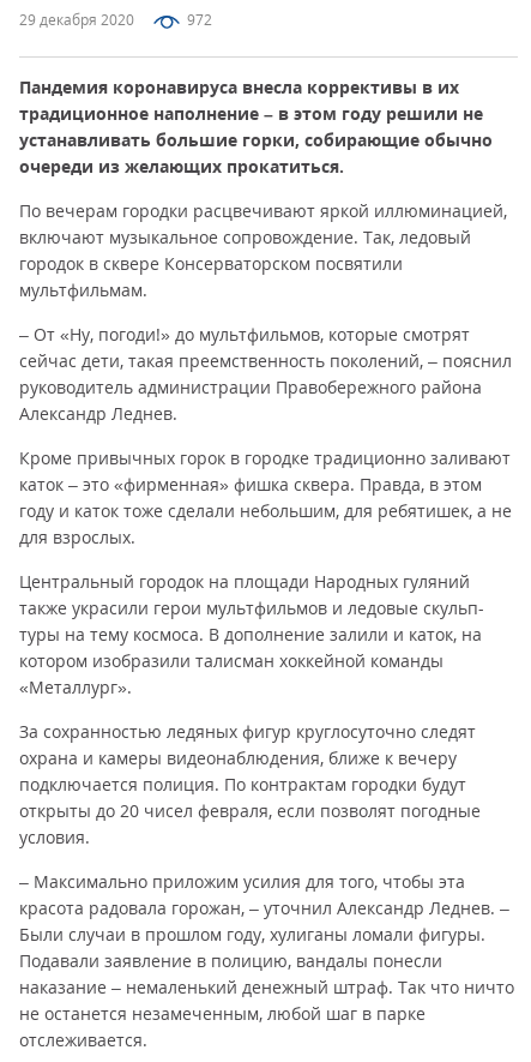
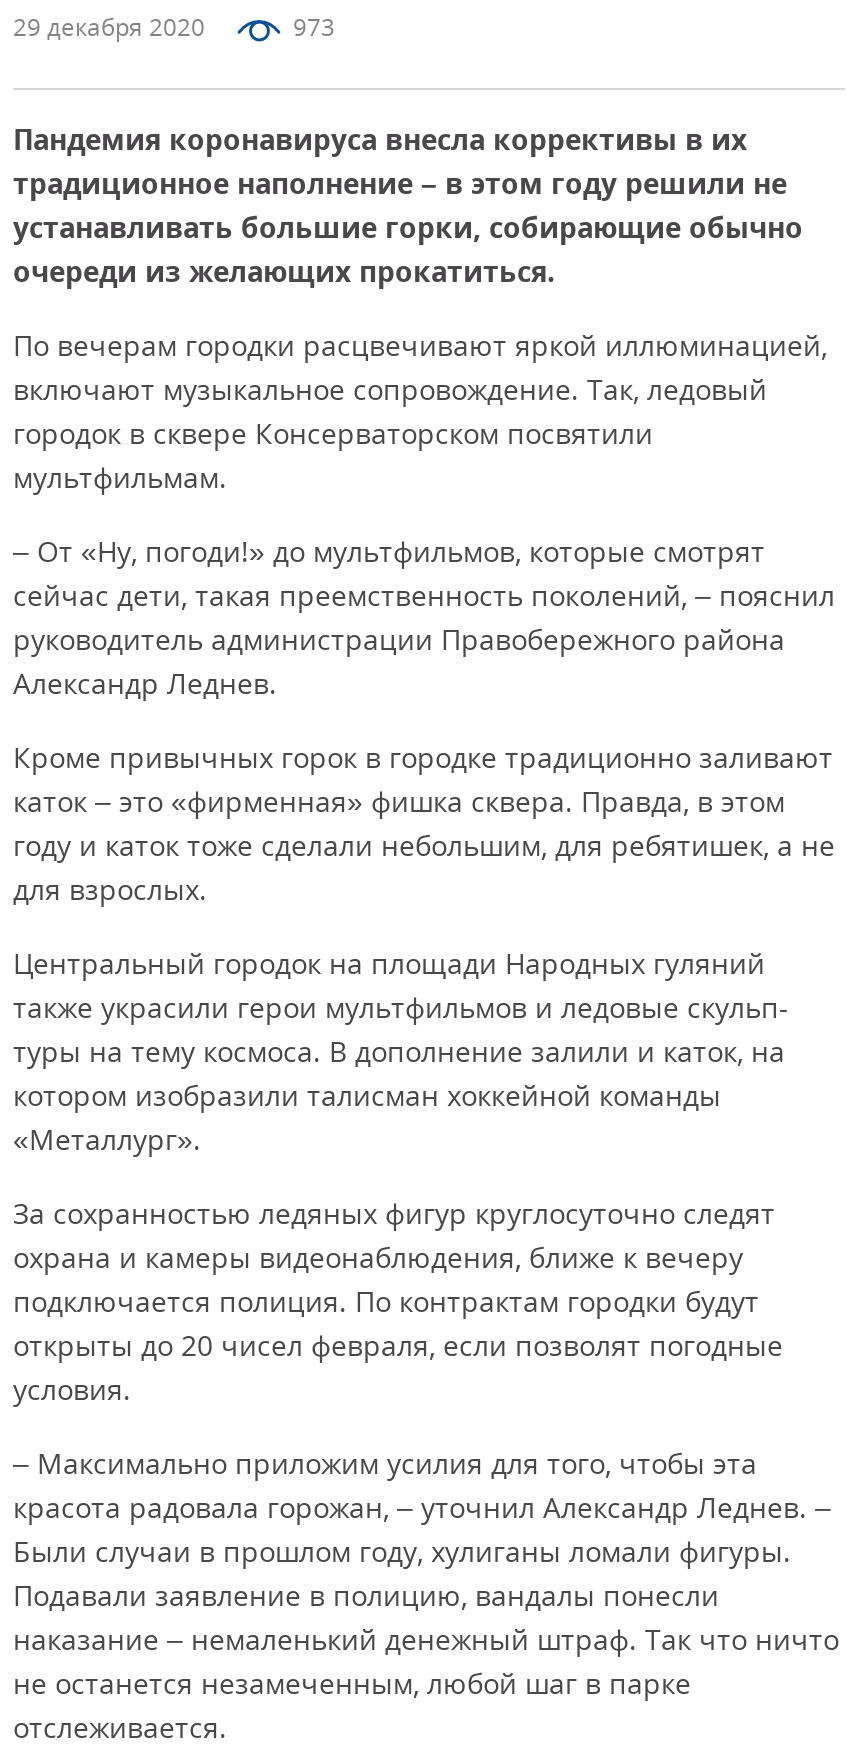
[187,10,212,30] 972 -> [293,10,335,44] 973

